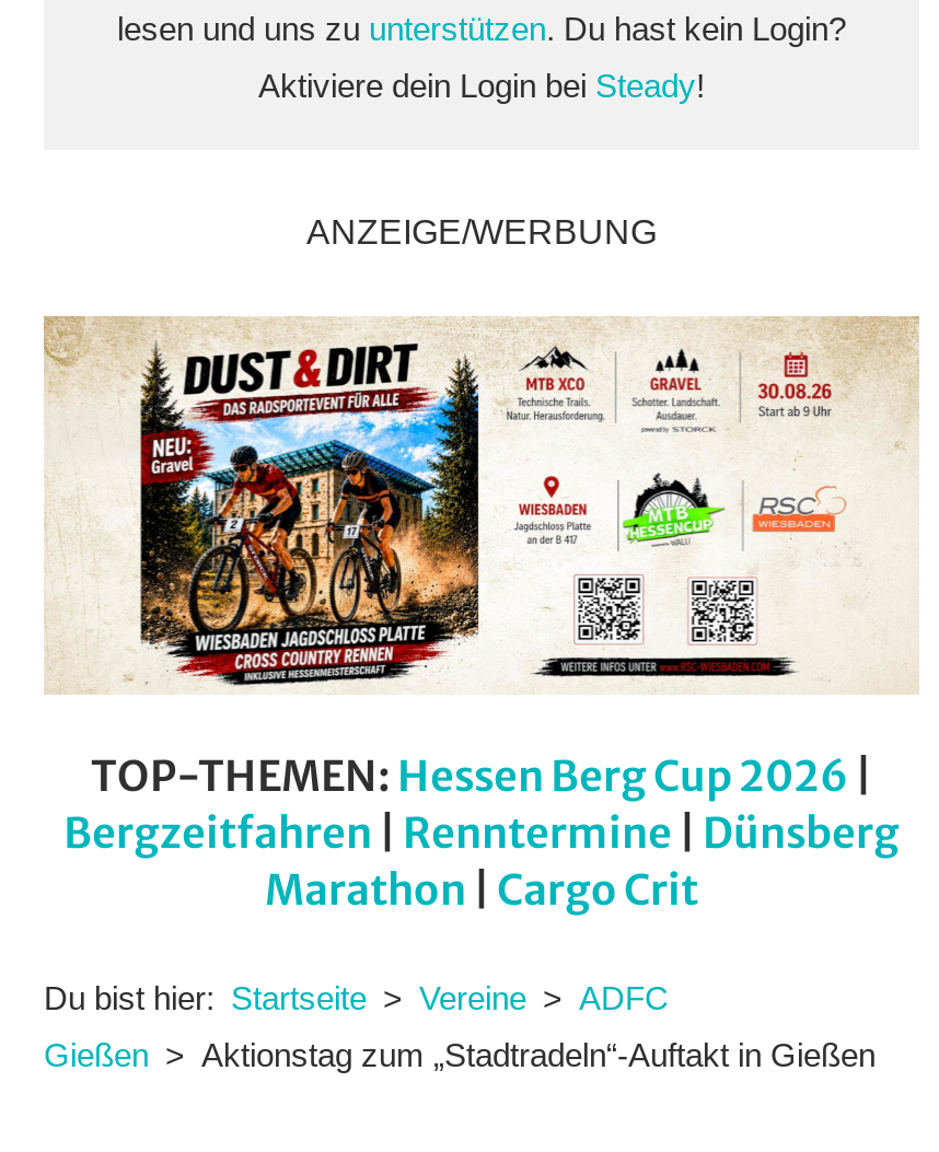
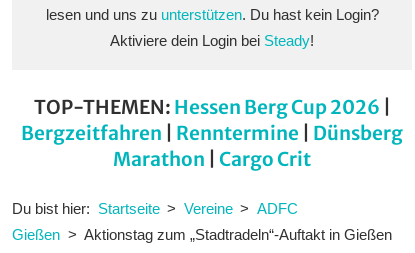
[306,214,657,251] ANZEIGE/WERBUNG -> none
[44,316,919,693] [image] -> none

